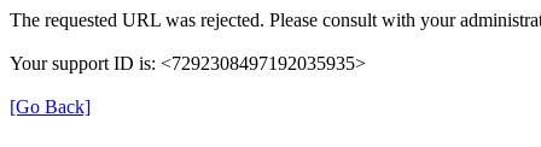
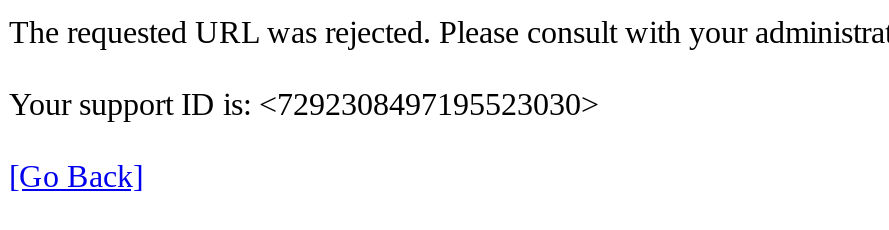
[10,53,366,73] Your support ID is: <7292308497192035935> -> [9,87,599,121] Your support ID is: <7292308497195523030>

